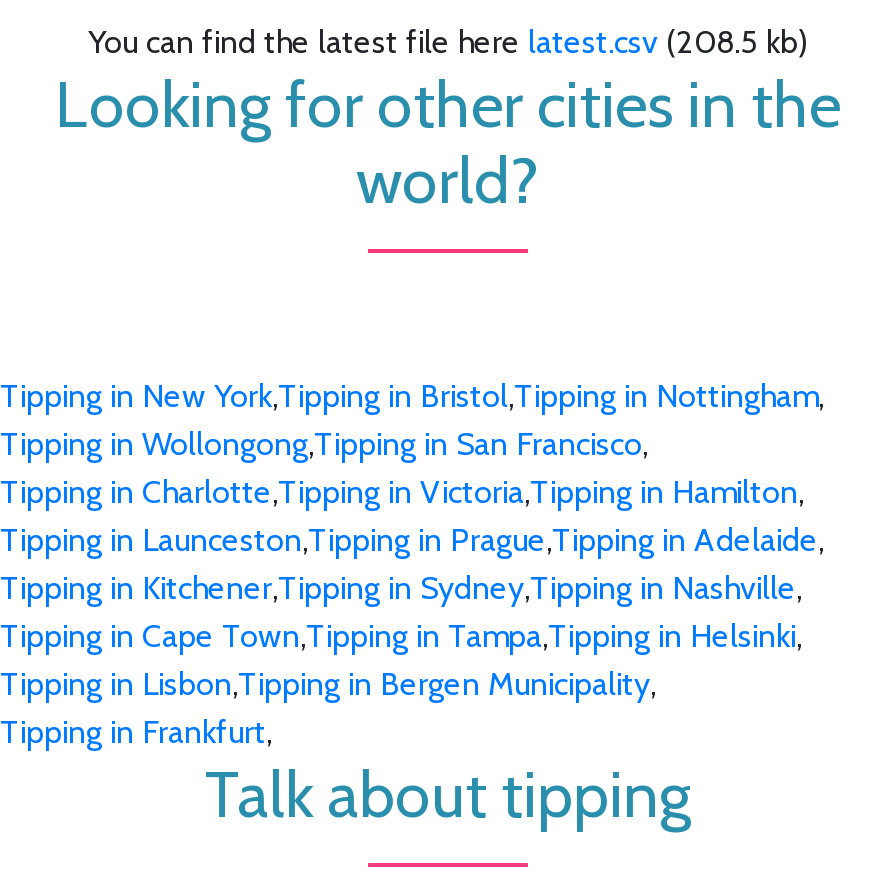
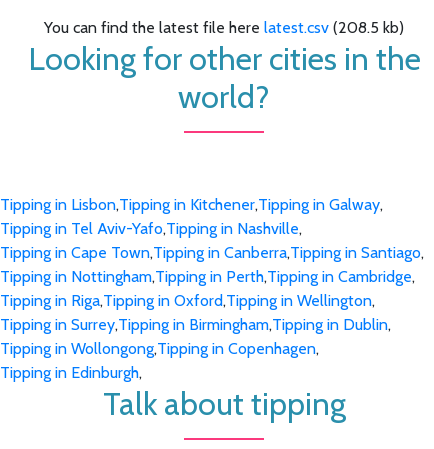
[0,377,824,751] Tipping in New York,Tipping in Bristol,Tipping in Nottingham, | Tipping in Wollongong,Tipping in San Francisco, | Tipping in Charlotte,Tipping in Victoria,Tipping in Hamilton, | Tipping in Launceston,Tipping in Prague,Tipping in Adelaide, | Tipping in Kitchener,Tipping in Sydney,Tipping in Nashville, | Tipping in Cape Town,Tipping in Tampa,Tipping in Helsinki, | Tipping in Lisbon,Tipping in Bergen Municipality, | Tipping in Frankfurt, -> [0,195,424,382] Tipping in Lisbon,Tipping in Kitchener,Tipping in Galway, | Tipping in Tel Aviv-Yafo,Tipping in Nashville, | Tipping in Cape Town,Tipping in Canberra,Tipping in Santiago, | Tipping in Nottingham,Tipping in Perth,Tipping in Cambridge, | Tipping in Riga,Tipping in Oxford,Tipping in Wellington, | Tipping in Surrey,Tipping in Birmingham,Tipping in Dublin, | Tipping in Wollongong,Tipping in Copenhagen, | Tipping in Edinburgh,

